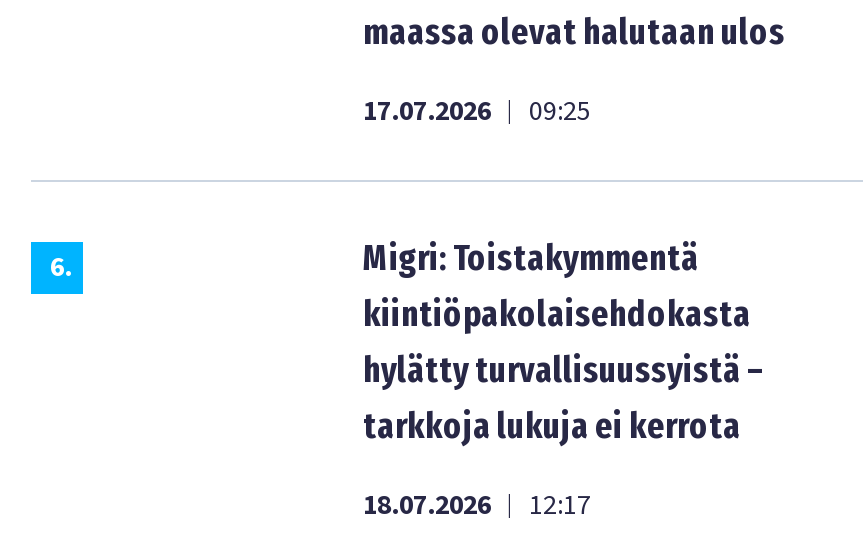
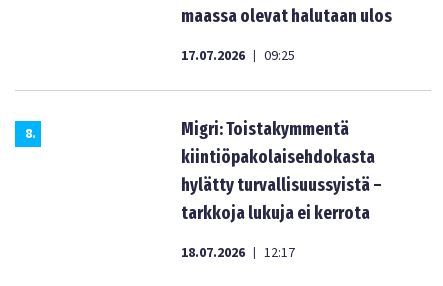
[50,248,72,288] 6. -> [24,124,35,144] 8.

